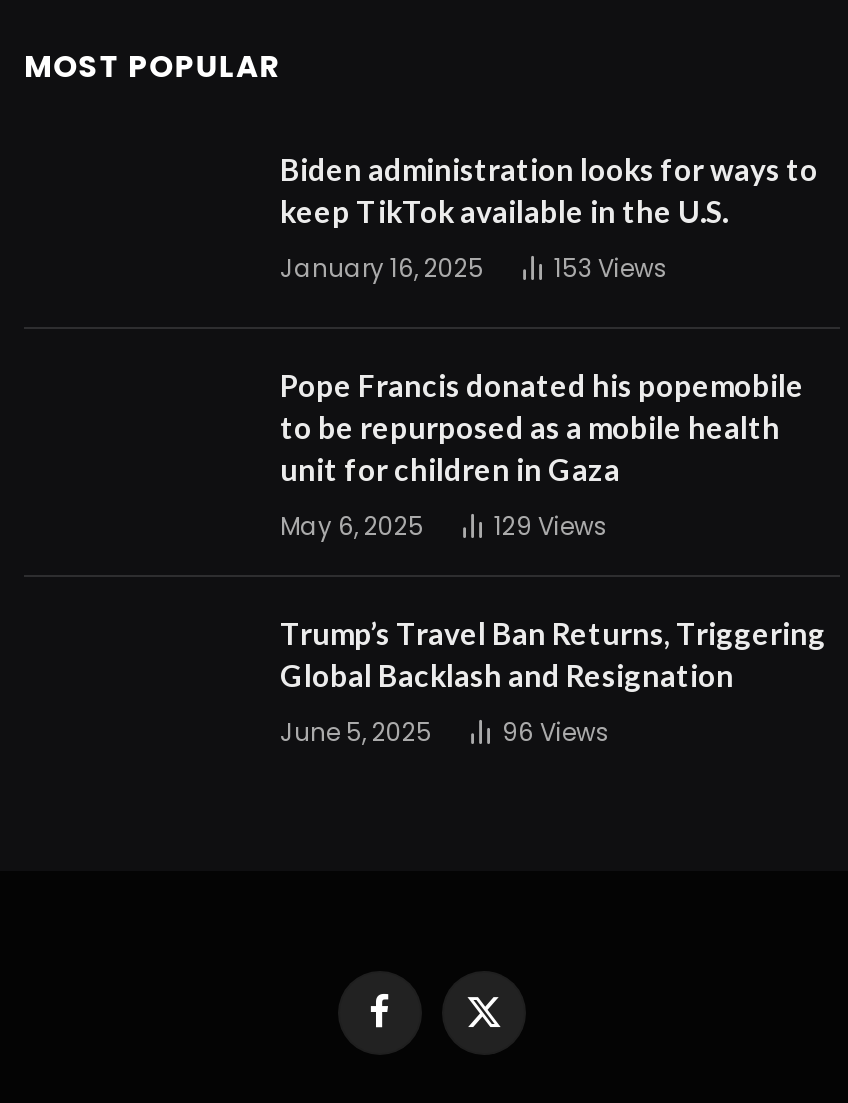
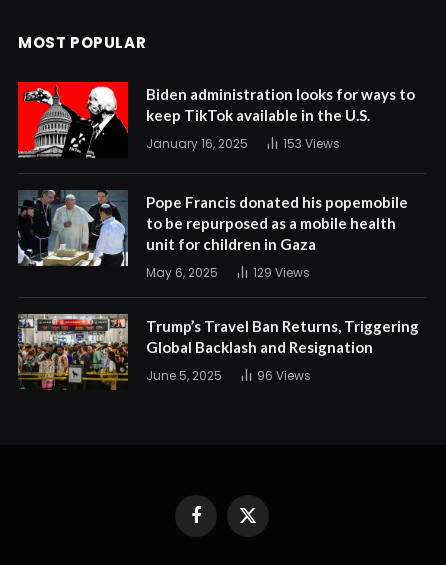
none -> [17,81,129,159] [image]
none -> [17,189,129,267] [image]
none -> [17,313,129,391] [image]

